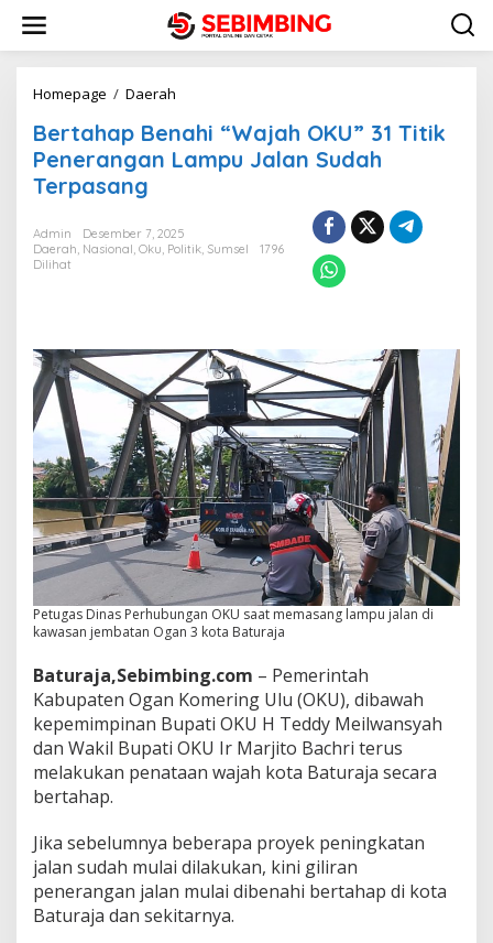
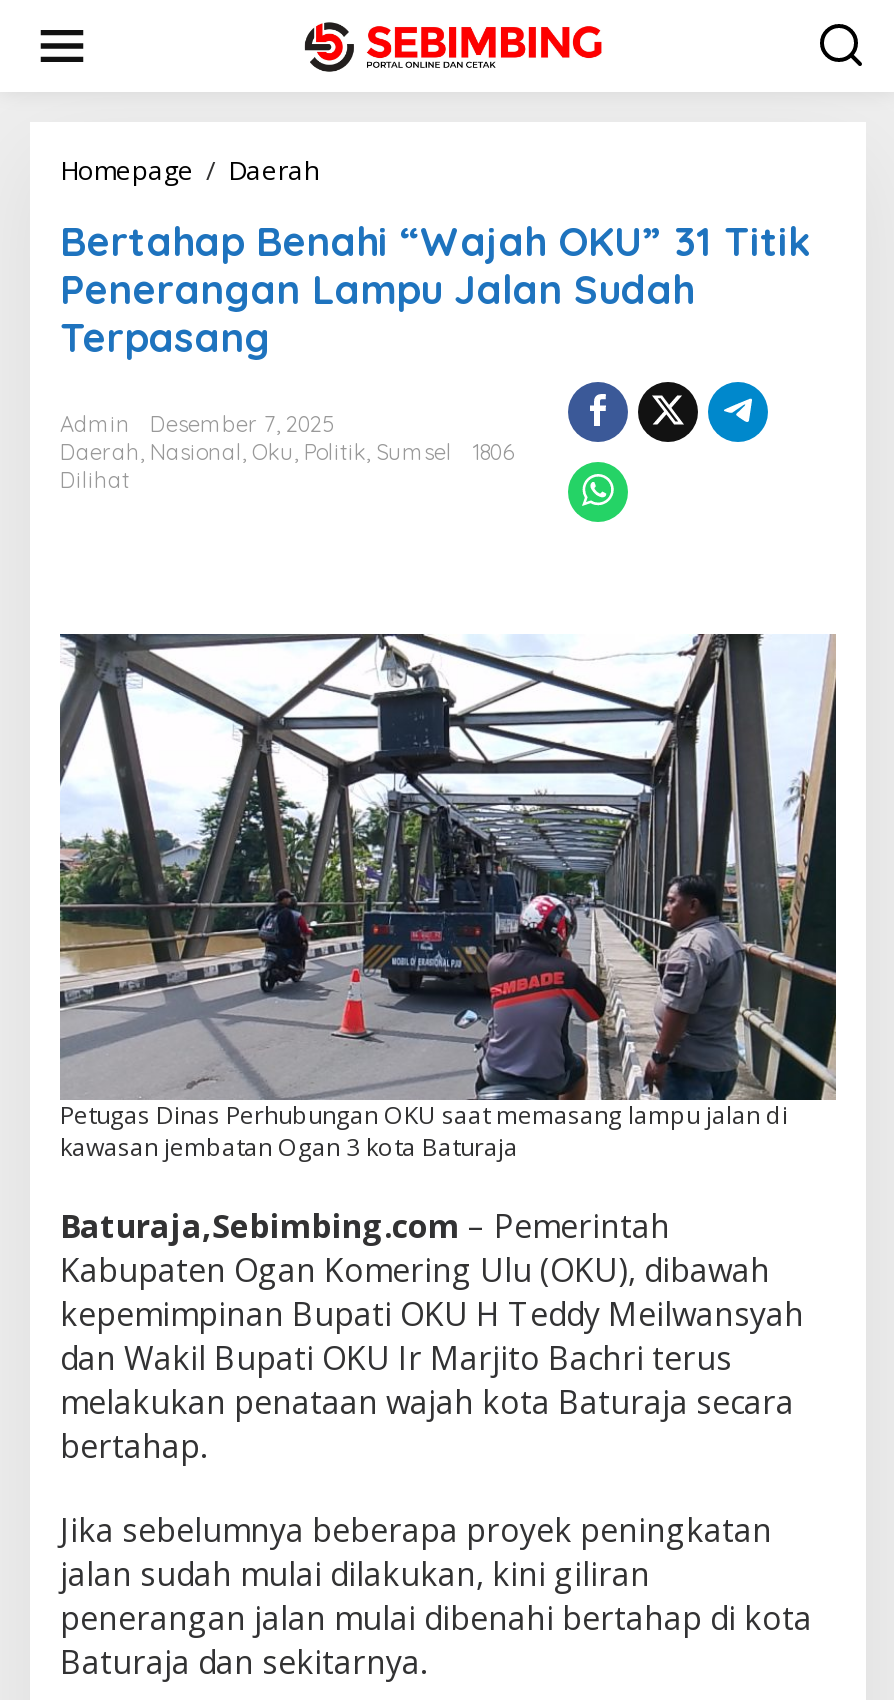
[260,241,284,257] 1796 -> [472,438,514,466] 1806

